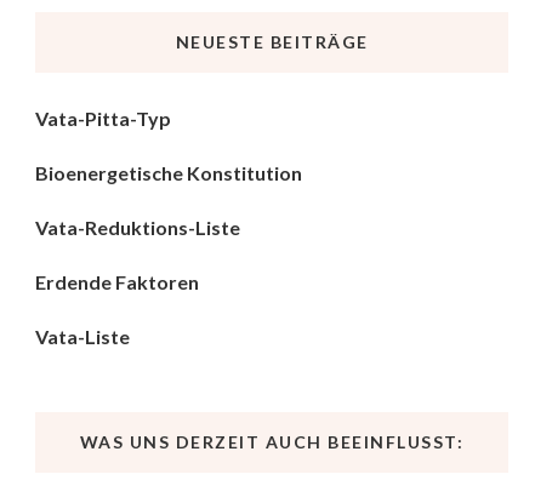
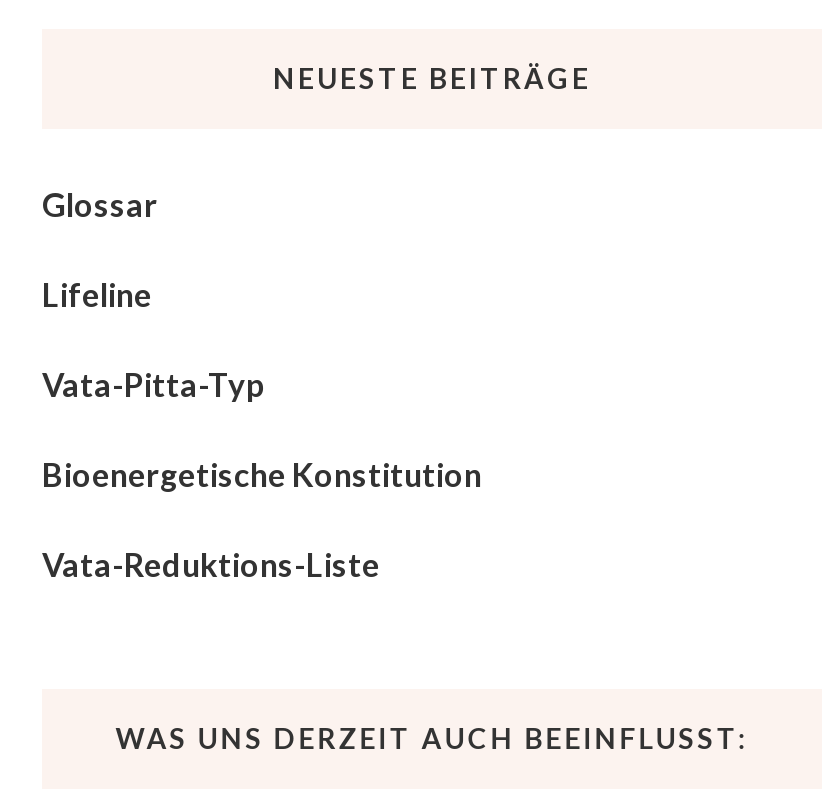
none -> [42,186,158,314] Glossar | Lifeline
moved [35,107,302,239] -> [42,366,482,584]: Vata-Pitta-Typ | Bioenergetische Konstitution | Vata-Reduktions-Liste
[35,271,199,348] Erdende Faktoren | Vata-Liste -> none

